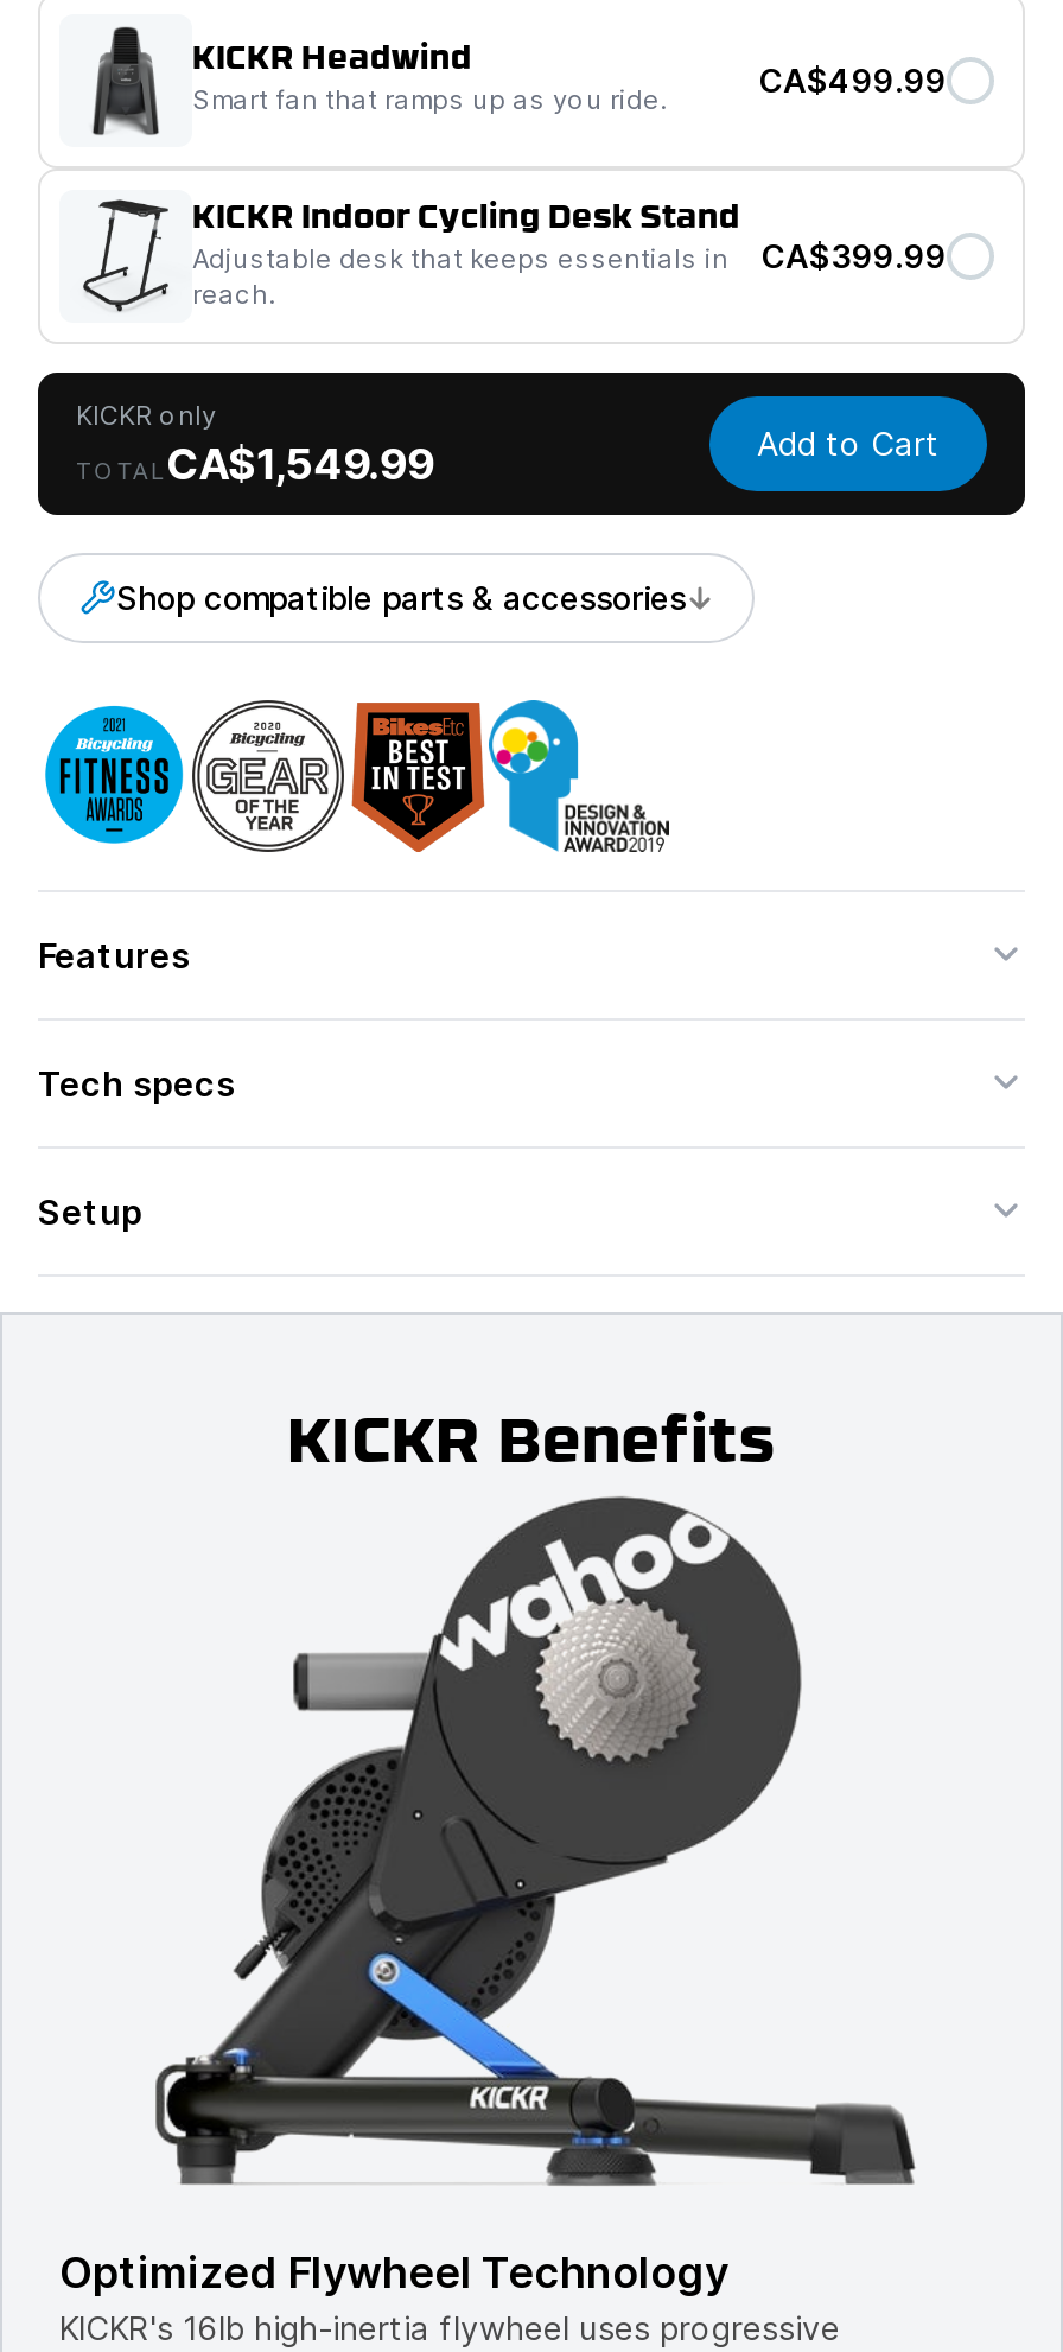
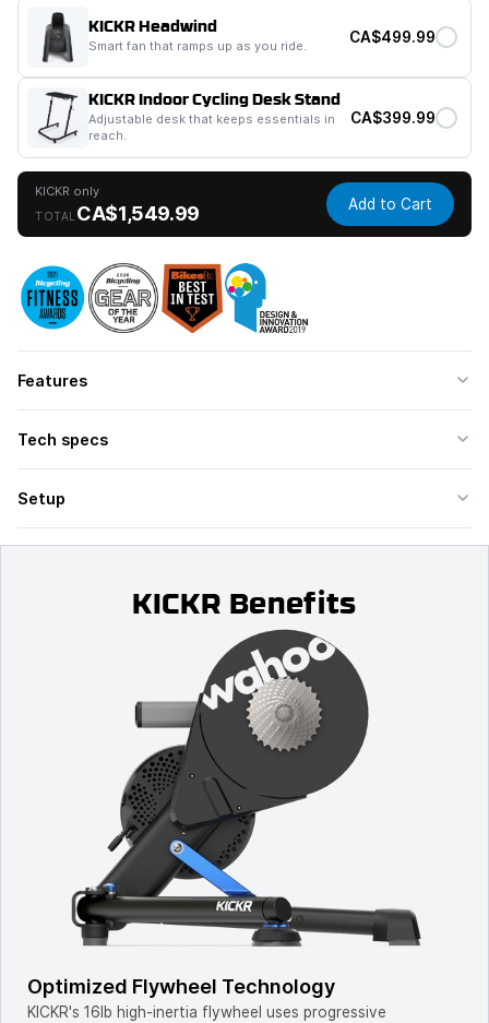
[116,579,686,617] Shop compatible parts & accessories -> none

